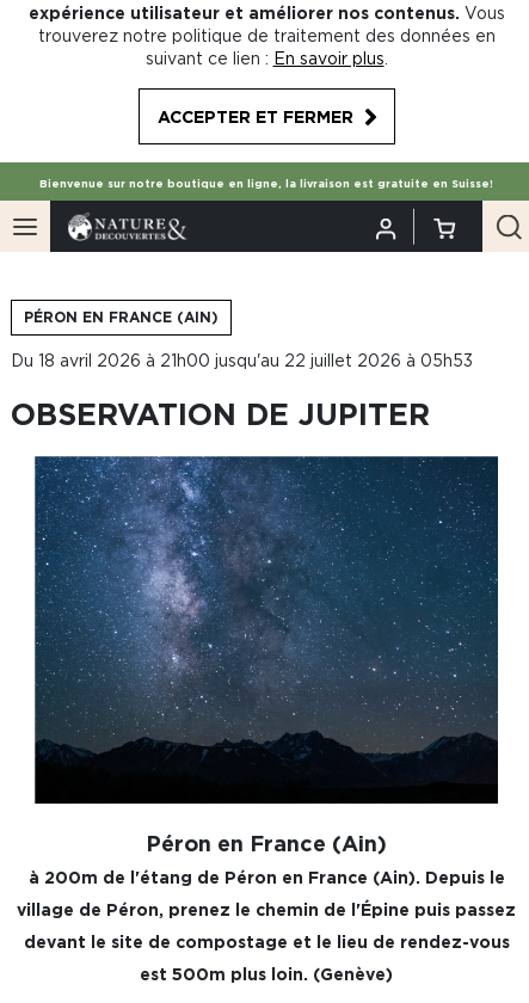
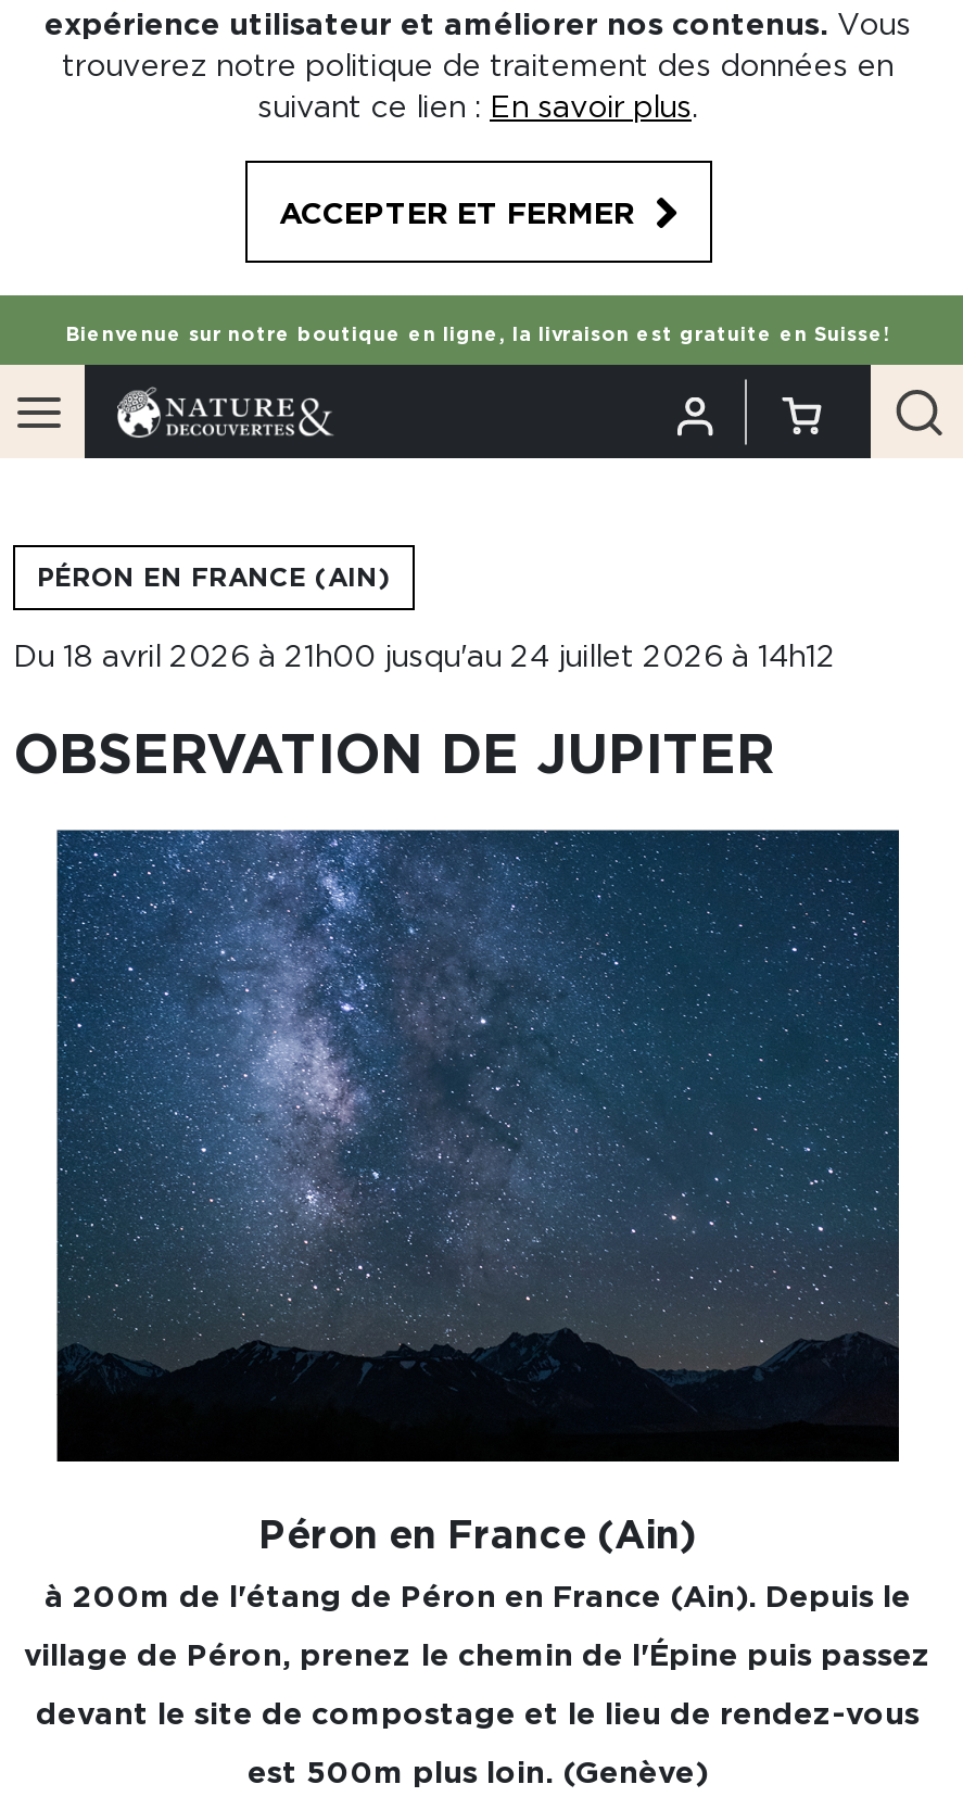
[11,351,473,369] Du 18 avril 2026 à 21h00 jusqu'au 22 juillet 2026 à 05h53 -> [13,638,836,671] Du 18 avril 2026 à 21h00 jusqu'au 24 juillet 2026 à 14h12

